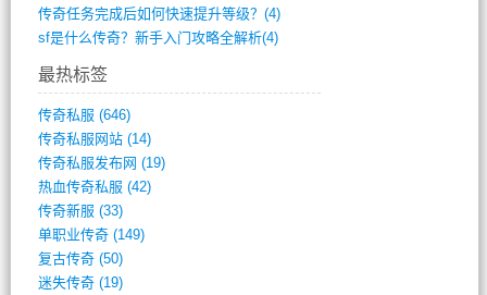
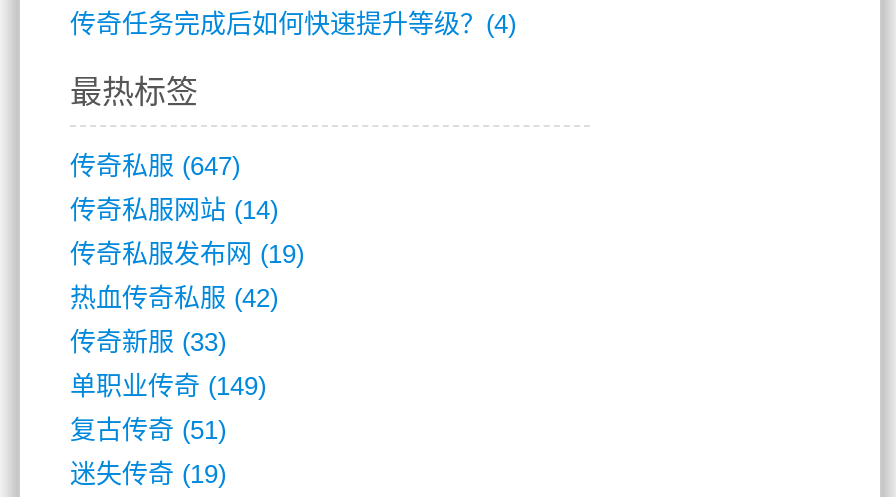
[38,29,278,46] sf是什么传奇？新手入门攻略全解析(4) -> none
[38,107,130,123] 传奇私服(646) -> [70,151,240,181] 传奇私服(647)
[38,250,123,267] 复古传奇(50) -> [70,415,226,445] 复古传奇(51)

